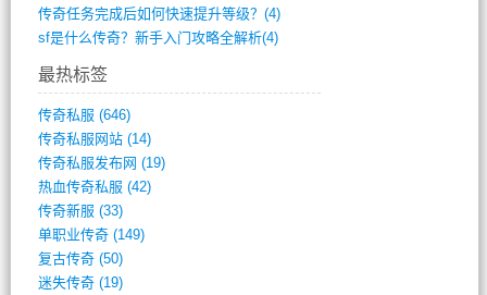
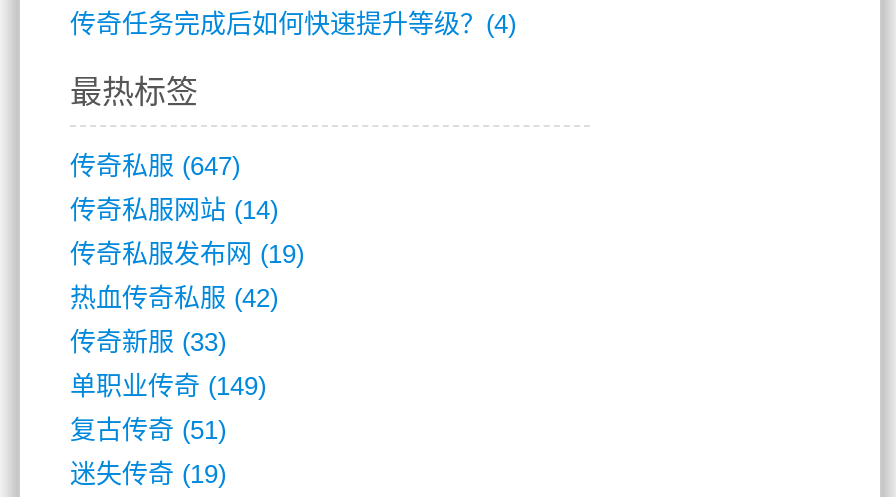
[38,29,278,46] sf是什么传奇？新手入门攻略全解析(4) -> none
[38,107,130,123] 传奇私服(646) -> [70,151,240,181] 传奇私服(647)
[38,250,123,267] 复古传奇(50) -> [70,415,226,445] 复古传奇(51)

